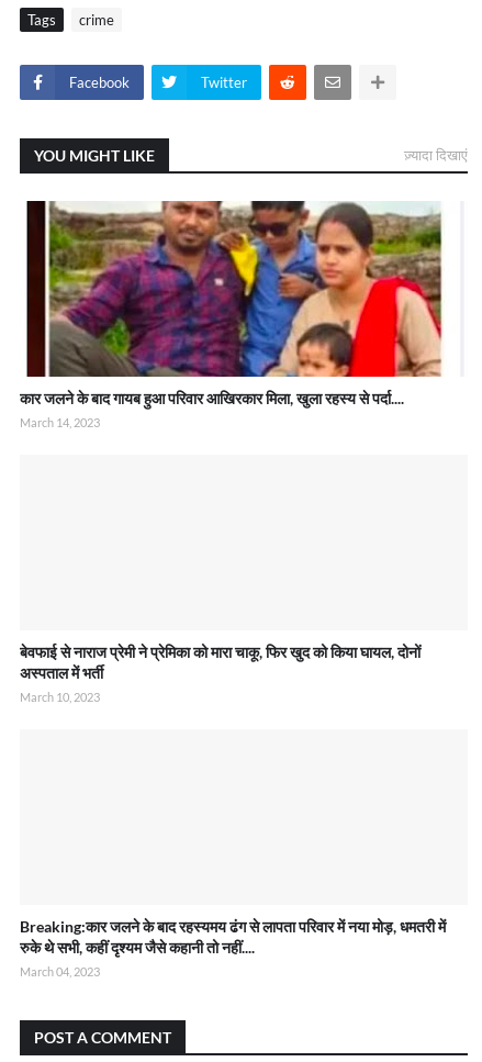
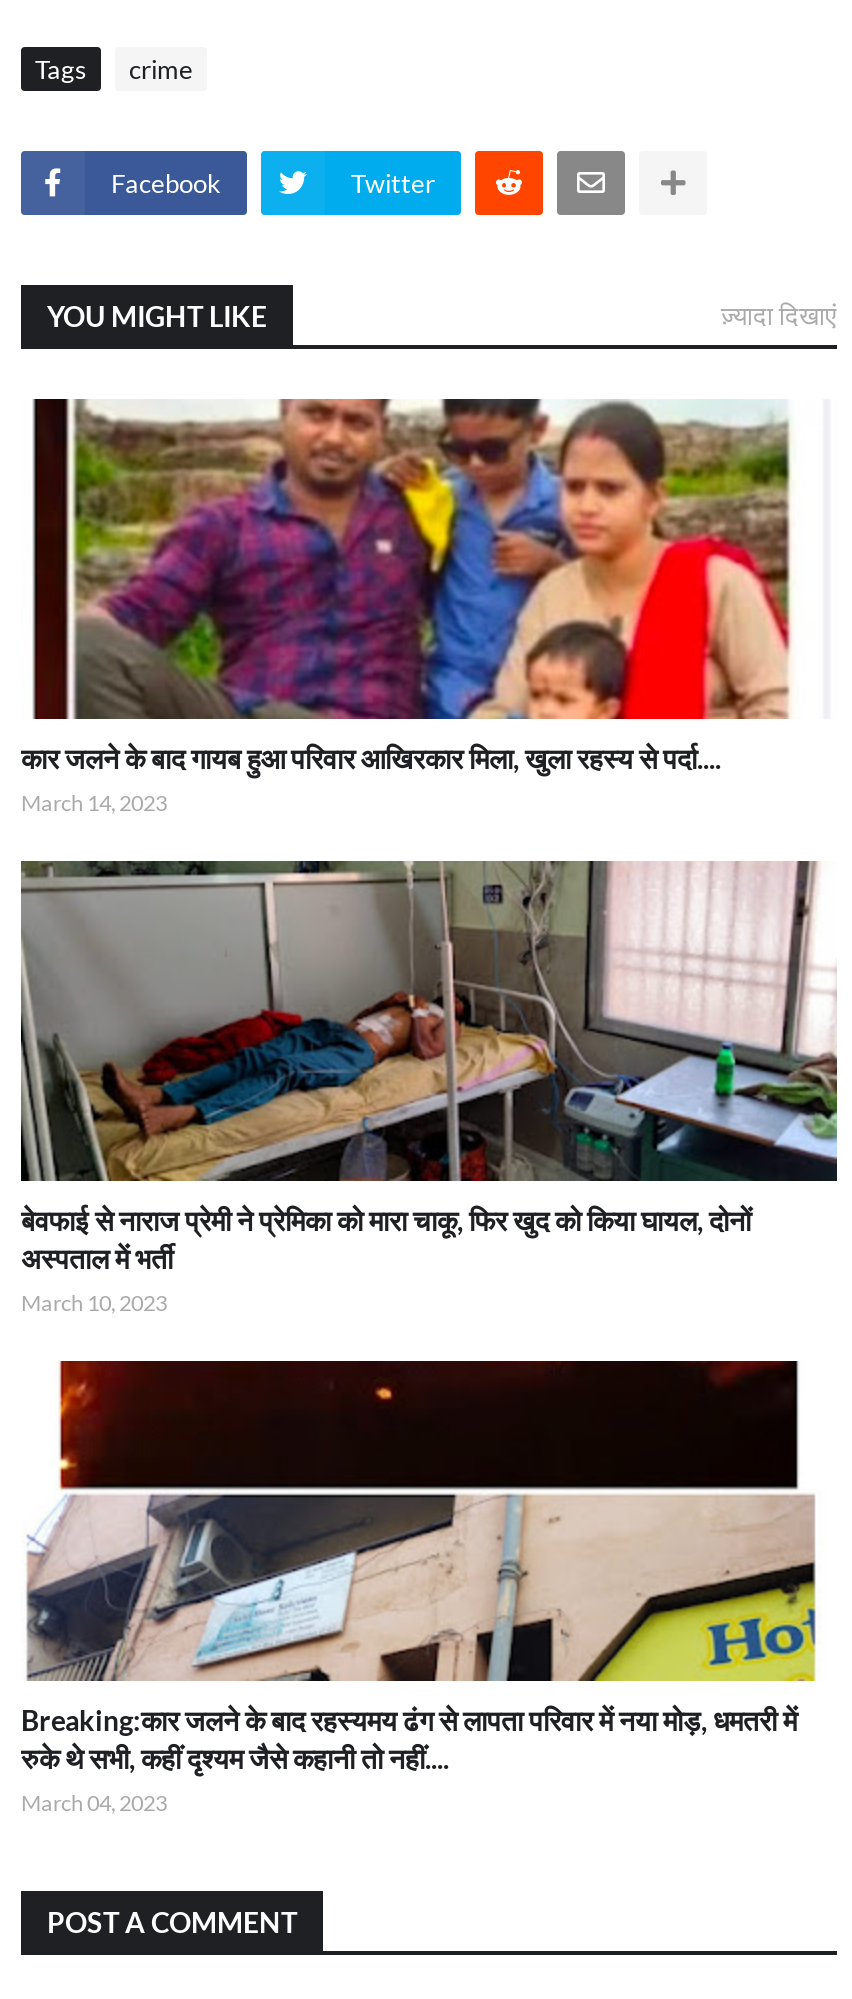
none -> [19,859,839,1183] [image]
none -> [25,1359,817,1683] [image]

